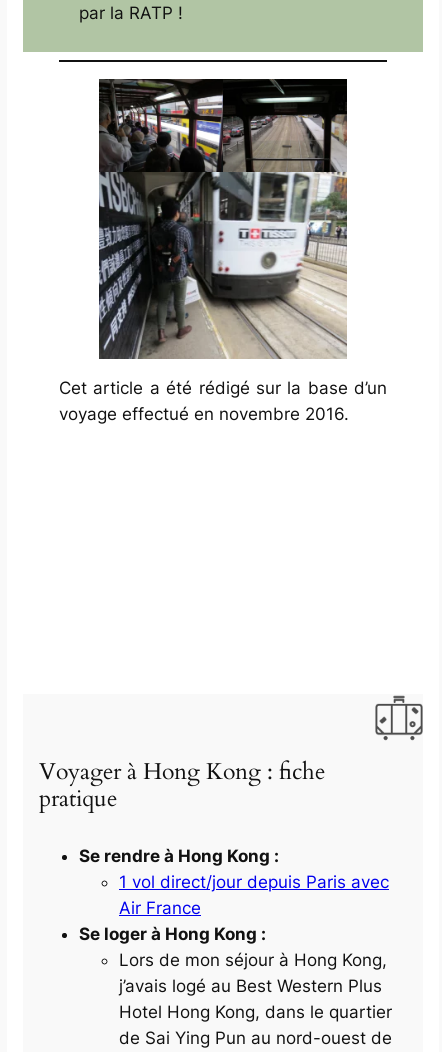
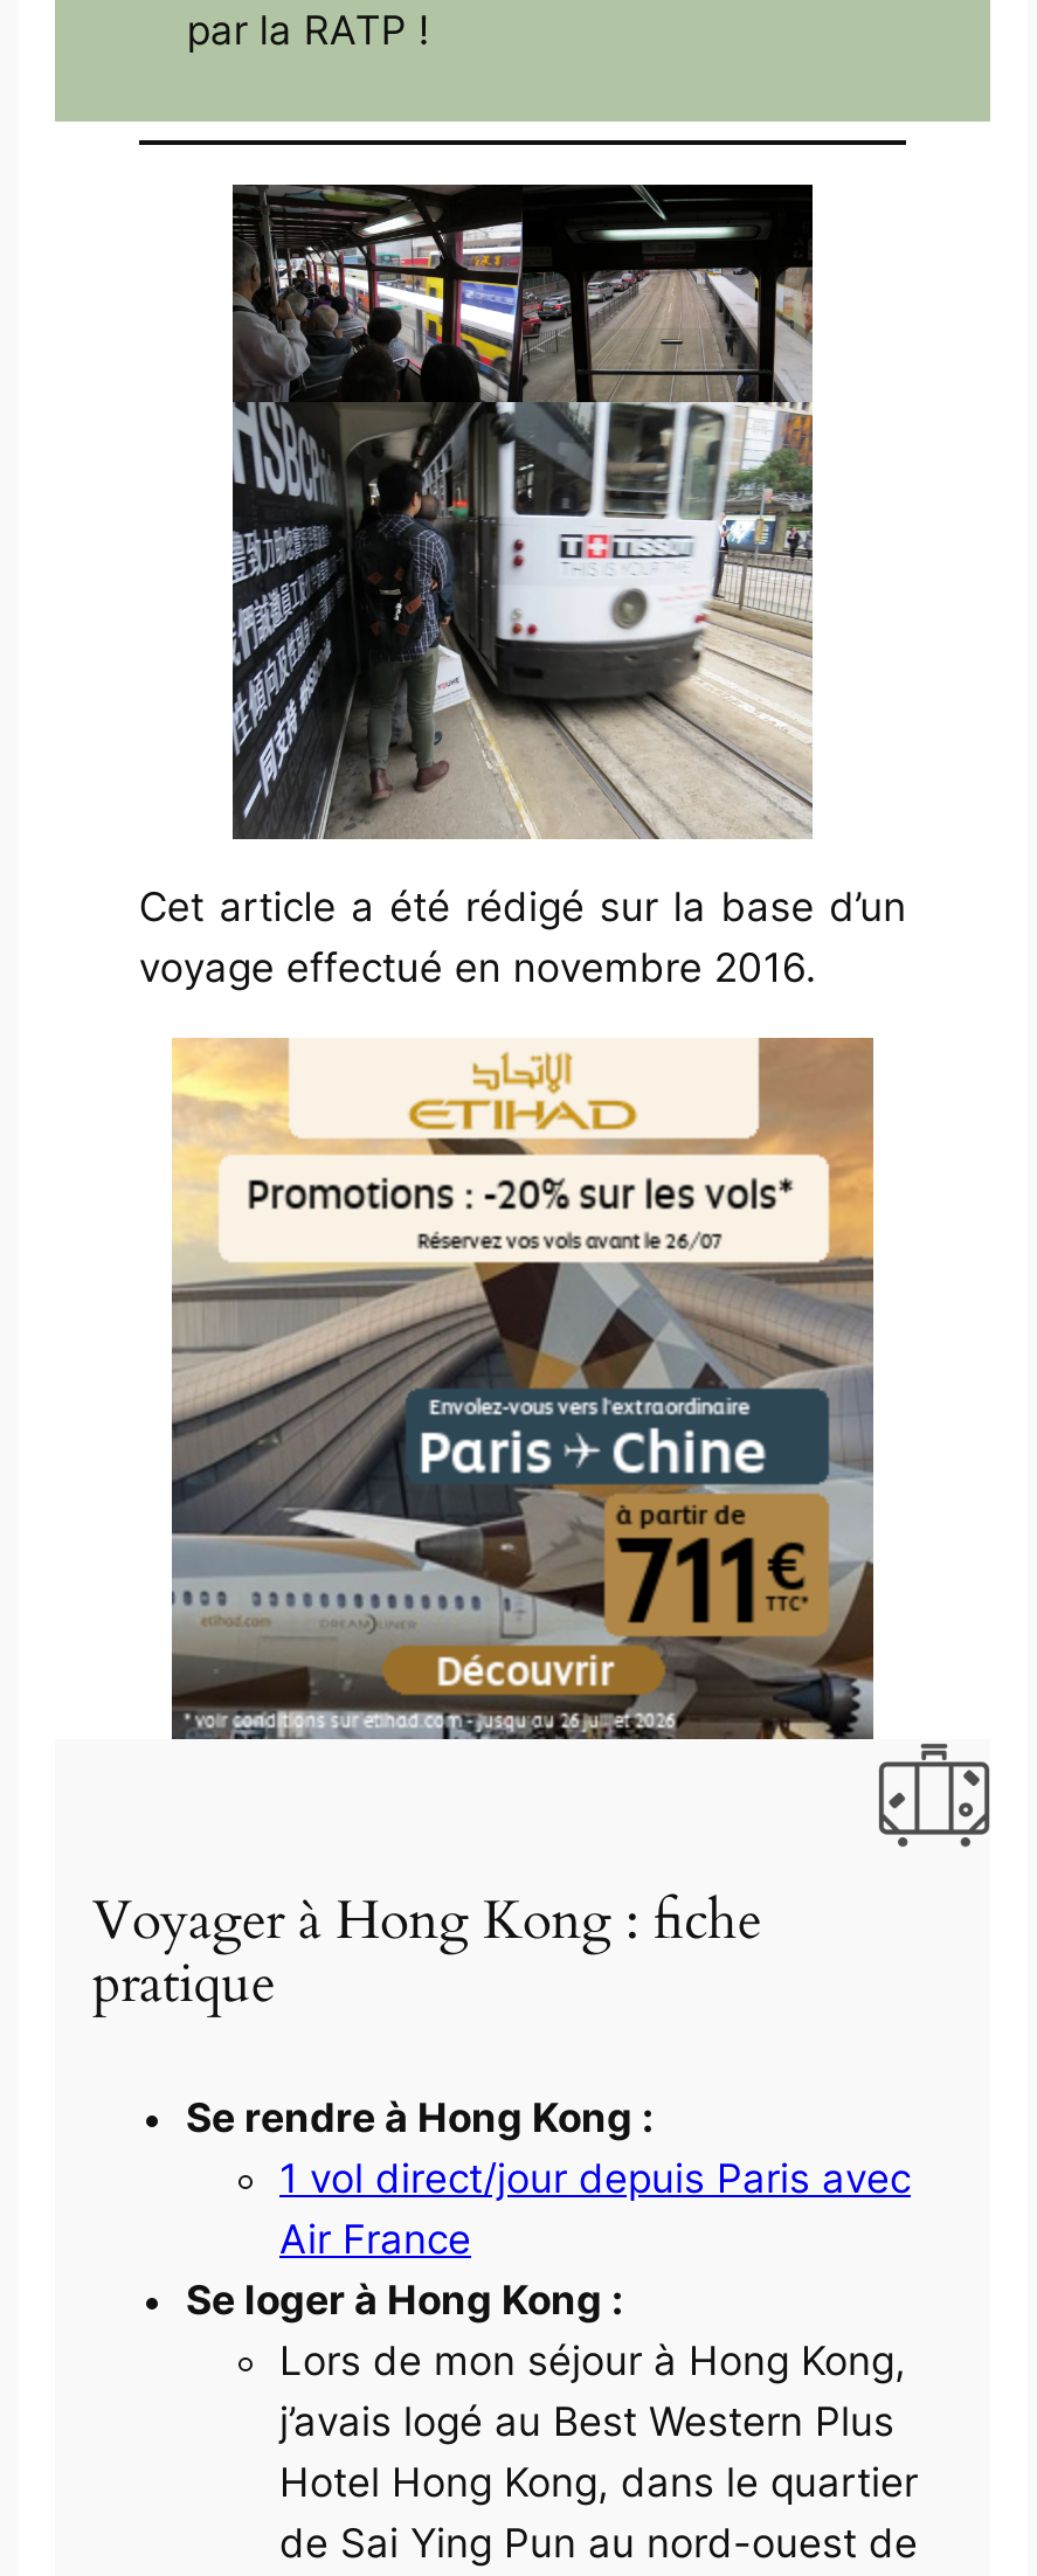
none -> [170,1036,876,1741] [image]

